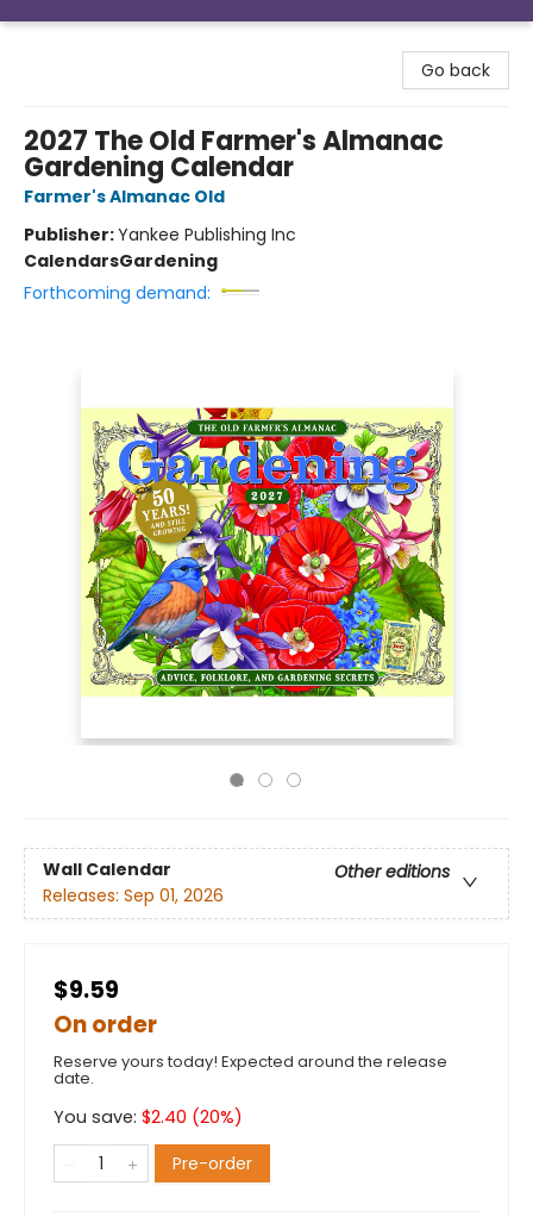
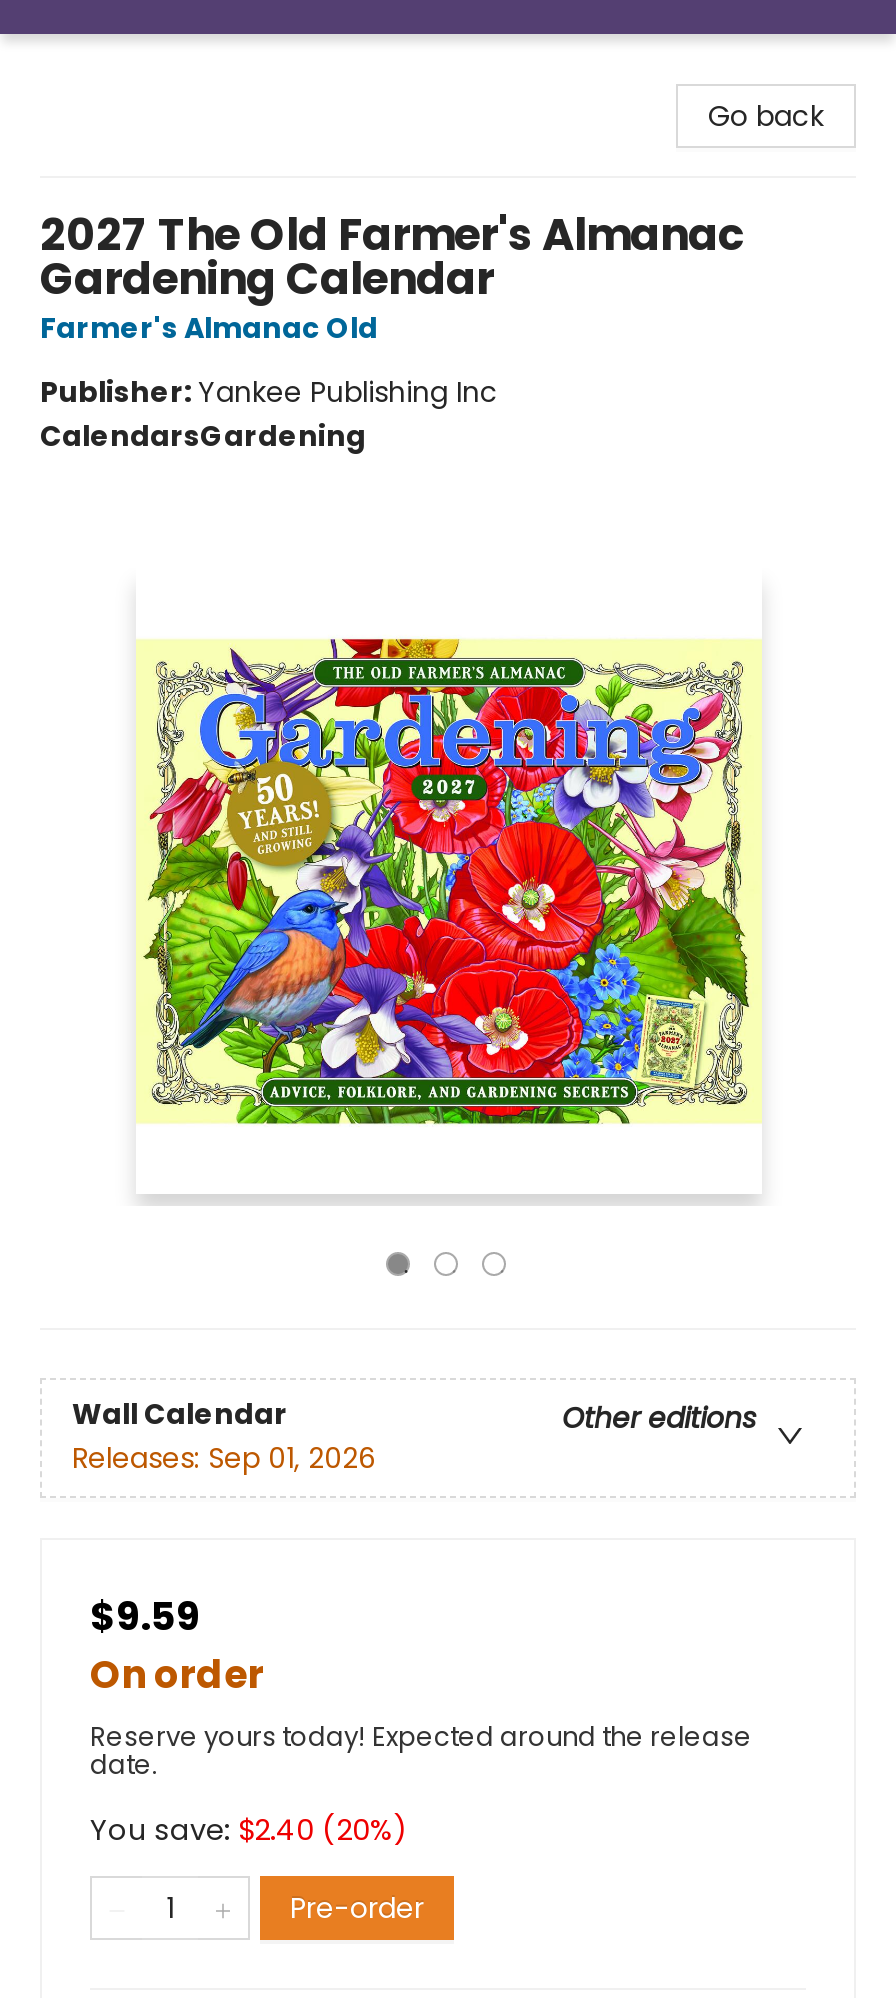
[24,281,211,305] Forthcoming demand: -> none

